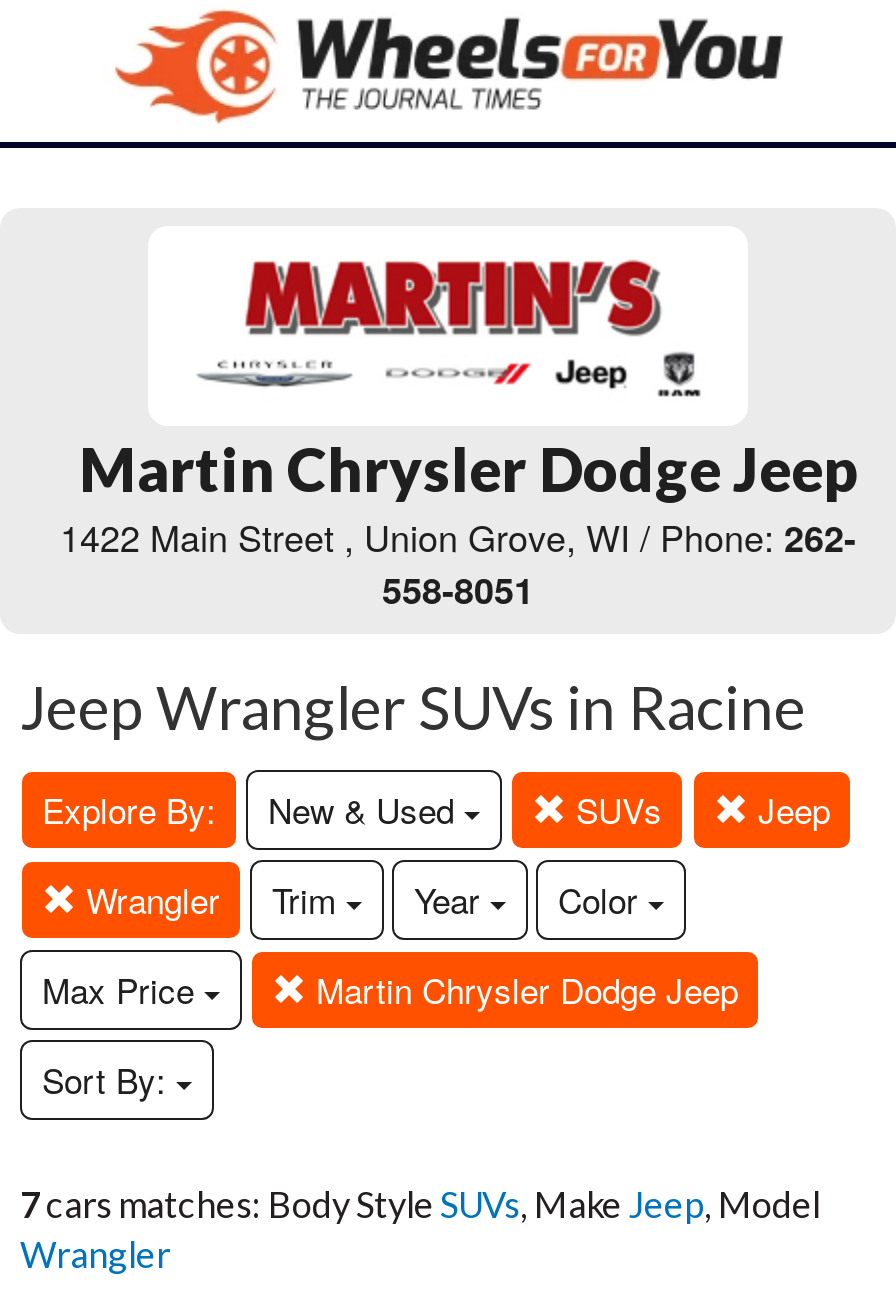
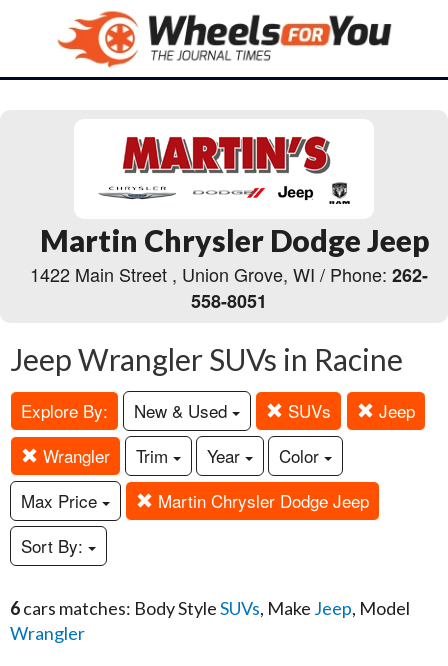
[20,1182,820,1226] 7cars matches: Body Style SUVs, Make Jeep, Model -> [10,597,410,619] 6cars matches: Body Style SUVs, Make Jeep, Model

